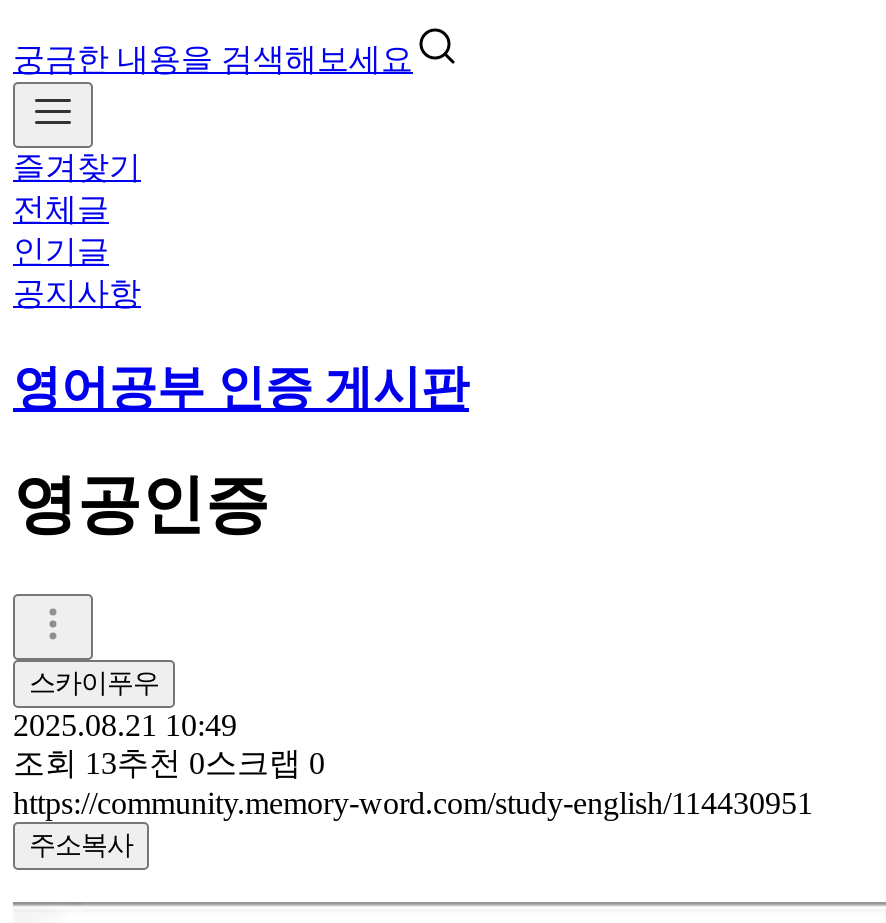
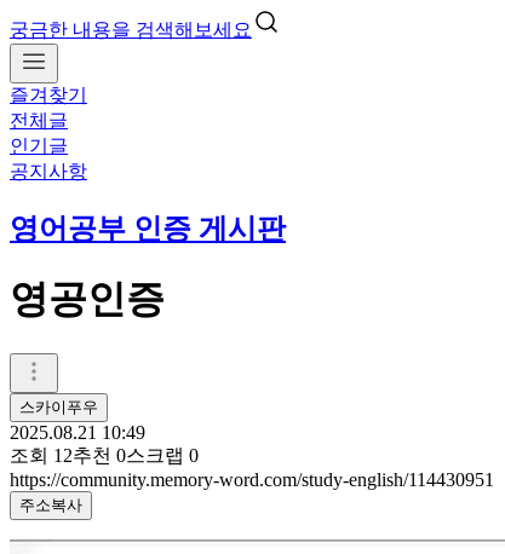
[13,746,325,780] 조회 13추천 0스크랩 0 -> [10,445,199,465] 조회 12추천 0스크랩 0

